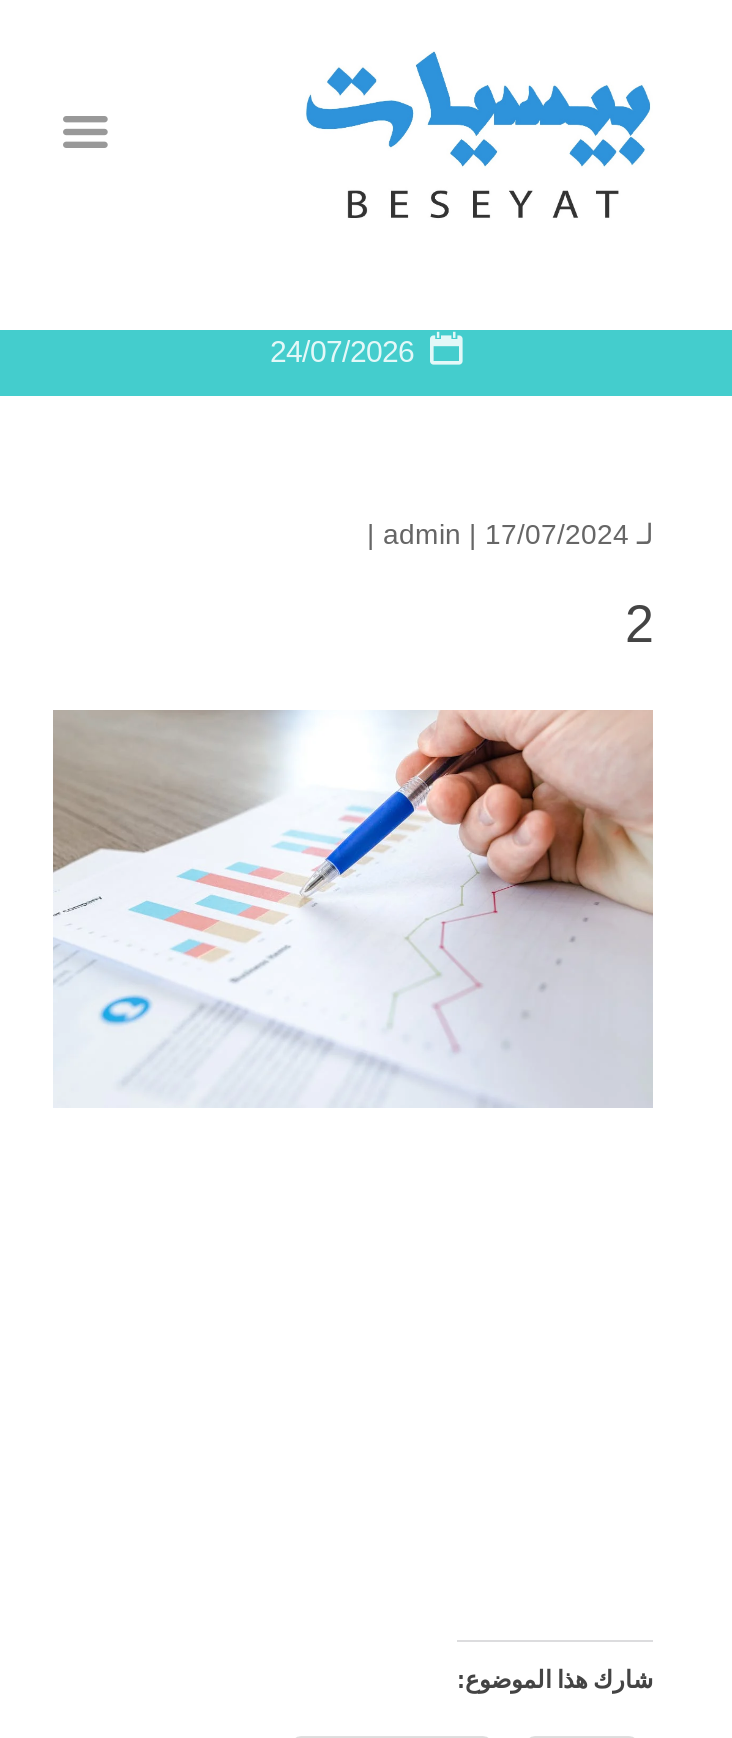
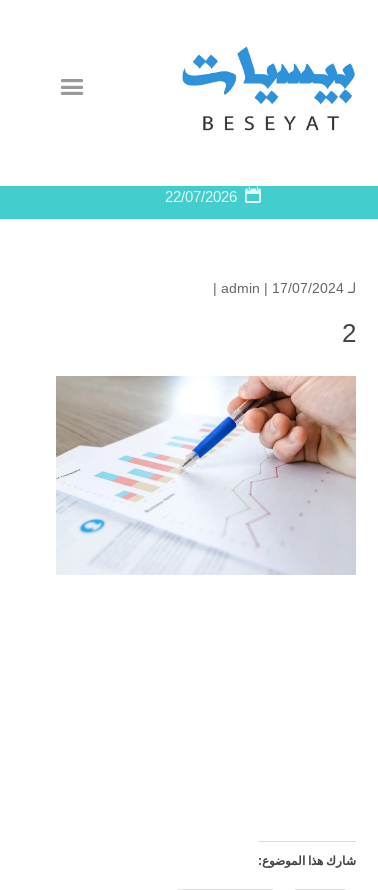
[270,334,414,368] 24/07/2026 -> [164,188,236,205] 22/07/2026

